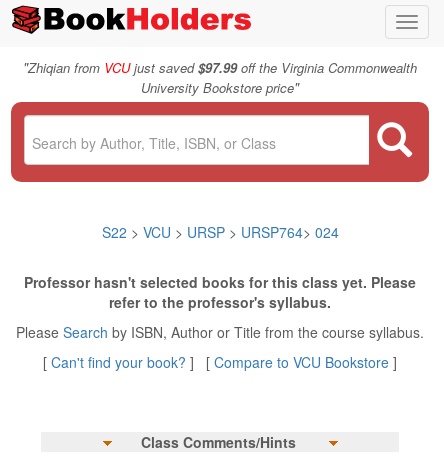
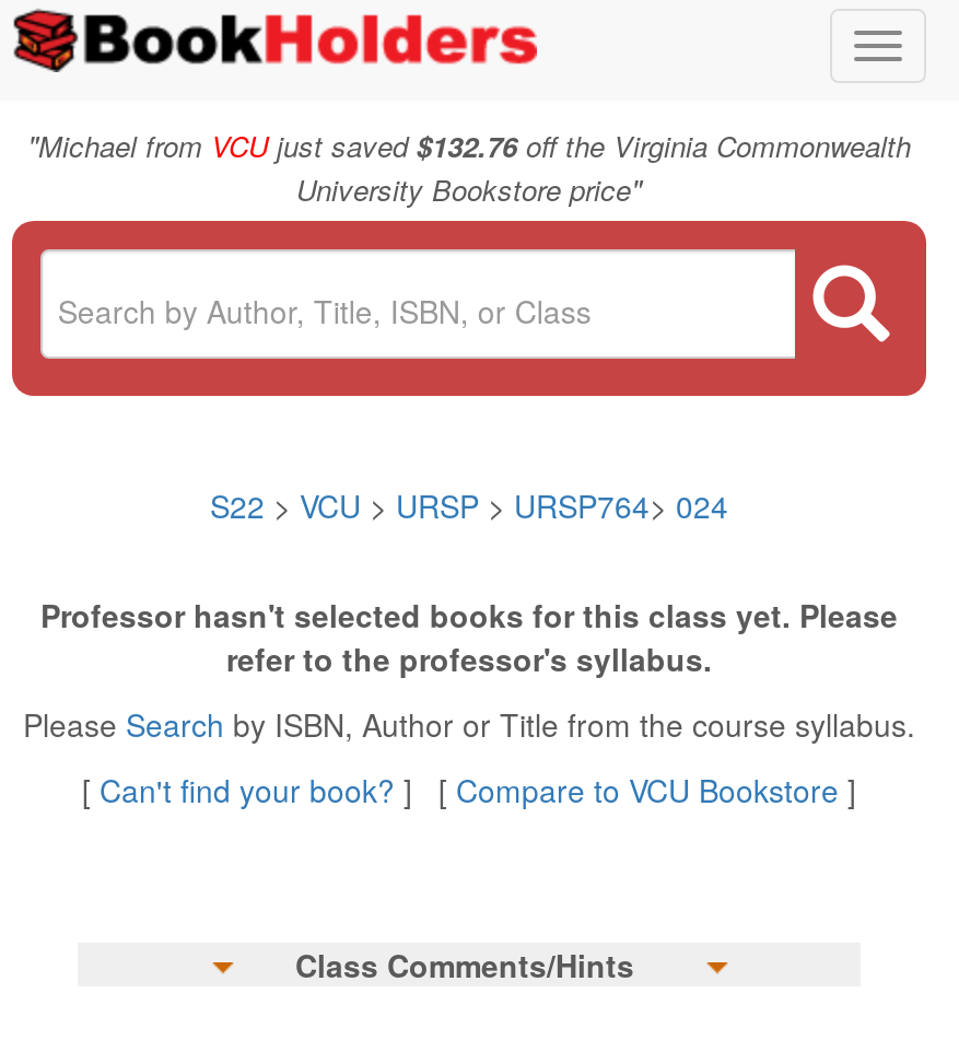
[23,57,417,77] "Zhiqian from VCU just saved$97.99 off the Virginia Commonwealth -> [27,122,911,166] "Michael from VCU just saved$132.76 off the Virginia Commonwealth

